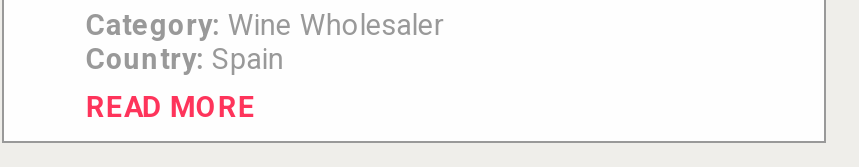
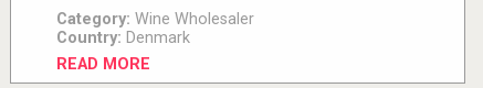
[86,43,284,77] Country: Spain -> [56,29,190,47] Country: Denmark

